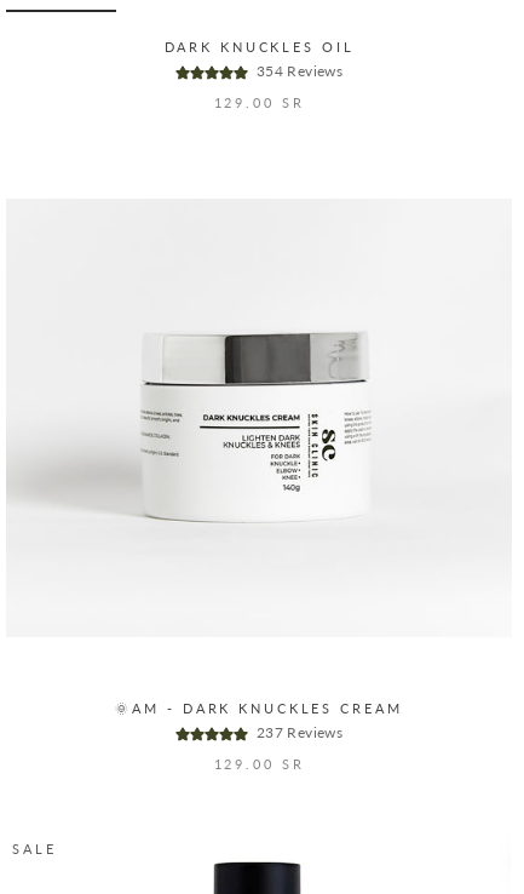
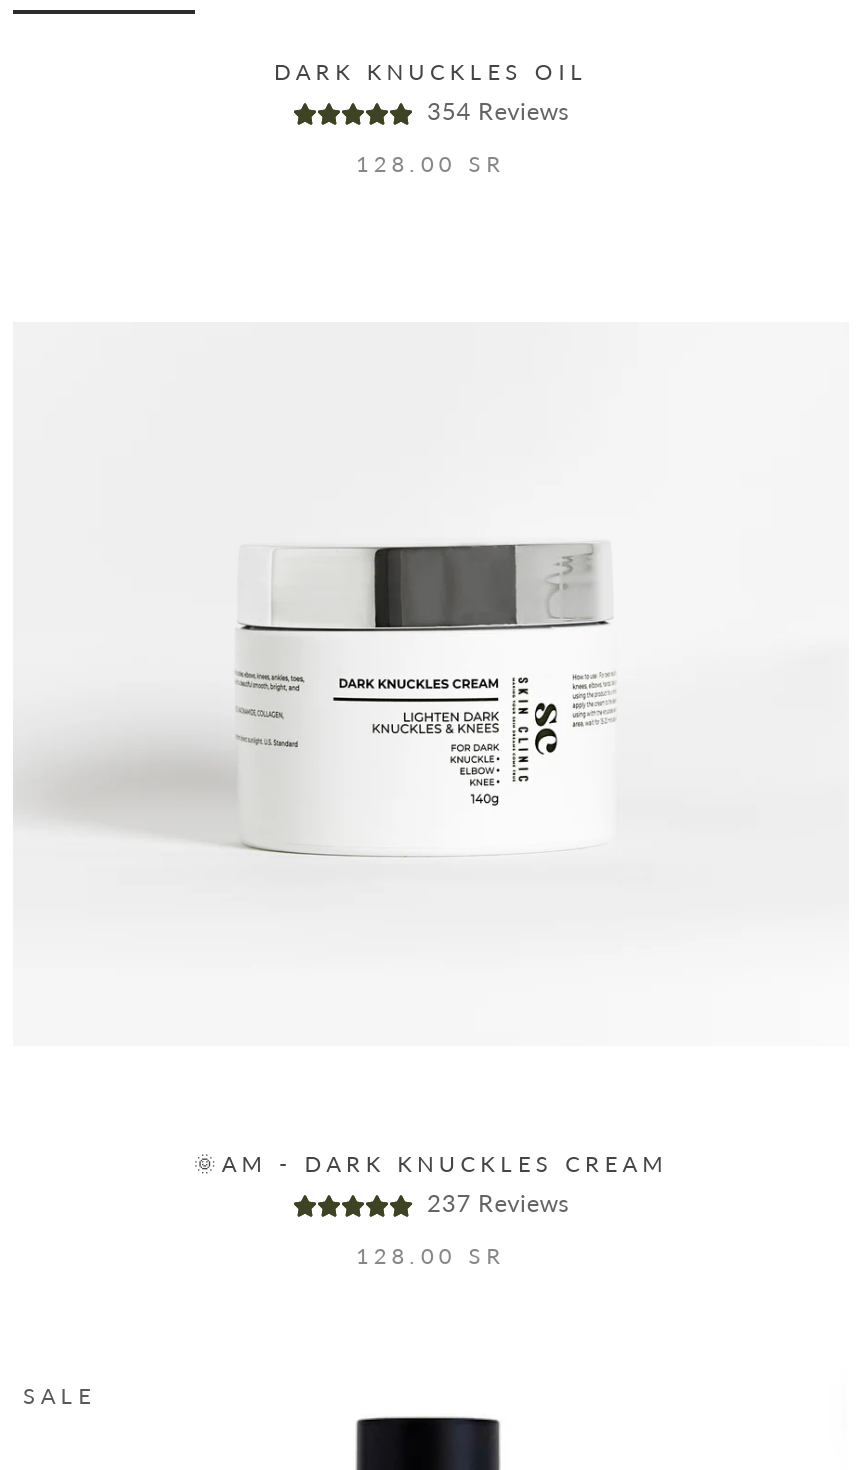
[214,94,304,110] 129.00 SR -> [356,150,506,176] 128.00 SR
[214,756,304,772] 129.00 SR -> [356,1242,506,1268] 128.00 SR

